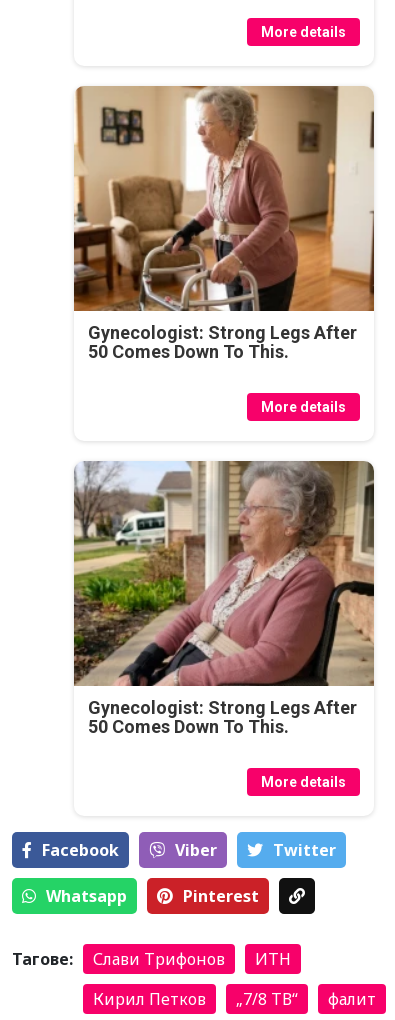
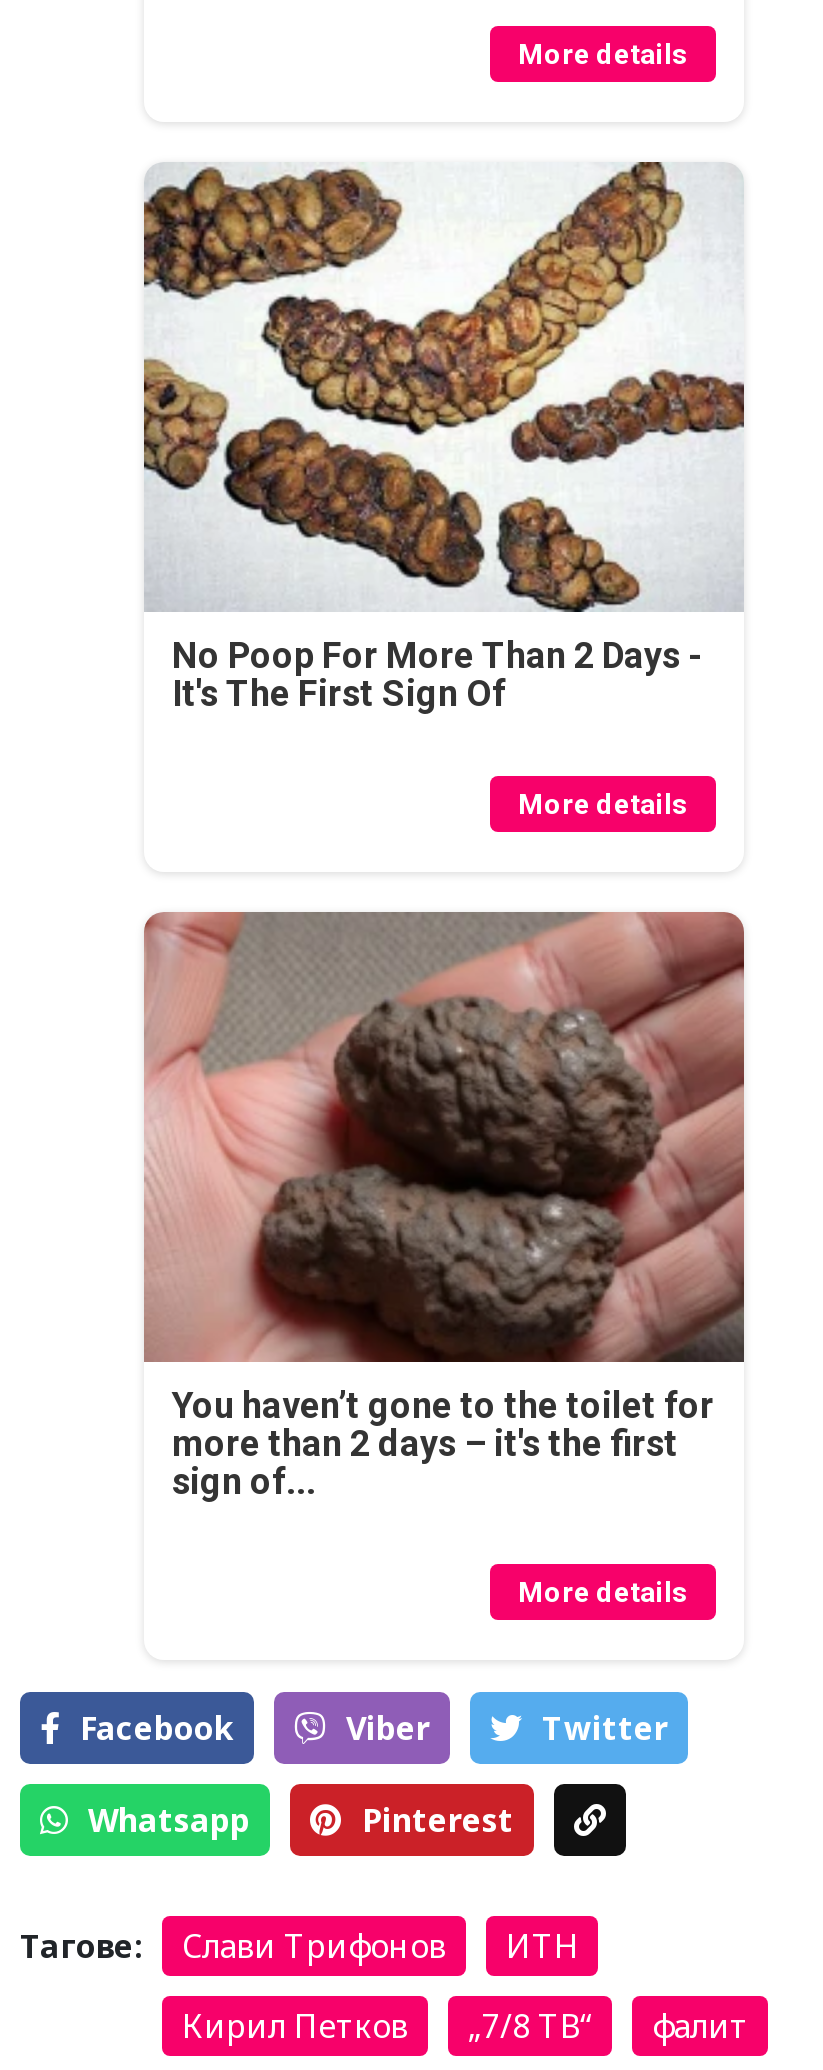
[73,85,375,362] [image] | Gynecologist: Strong Legs After | 50 Comes Down To This. -> [142,162,746,714] [image] | No Poop For More Than 2 Days - | It's The First Sign Of
[74,460,375,737] [image] | Gynecologist: Strong Legs After | 50 Comes Down To This. -> [144,910,744,1502] [image] | You haven’t gone to the toilet for | more than 2 days – it's the first | sign of...

